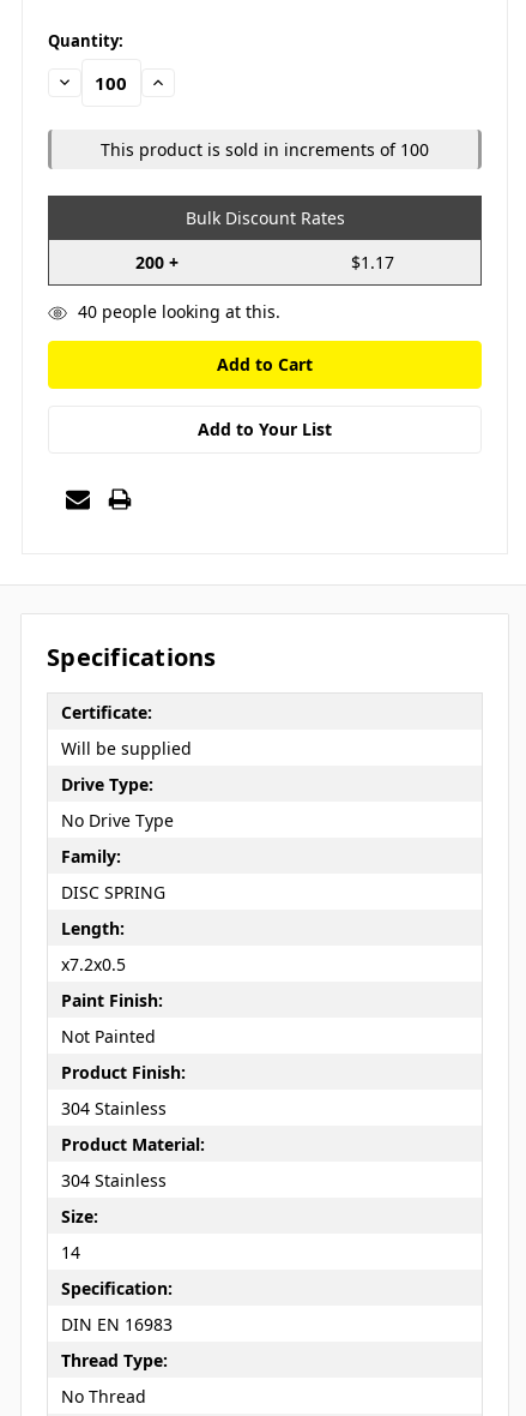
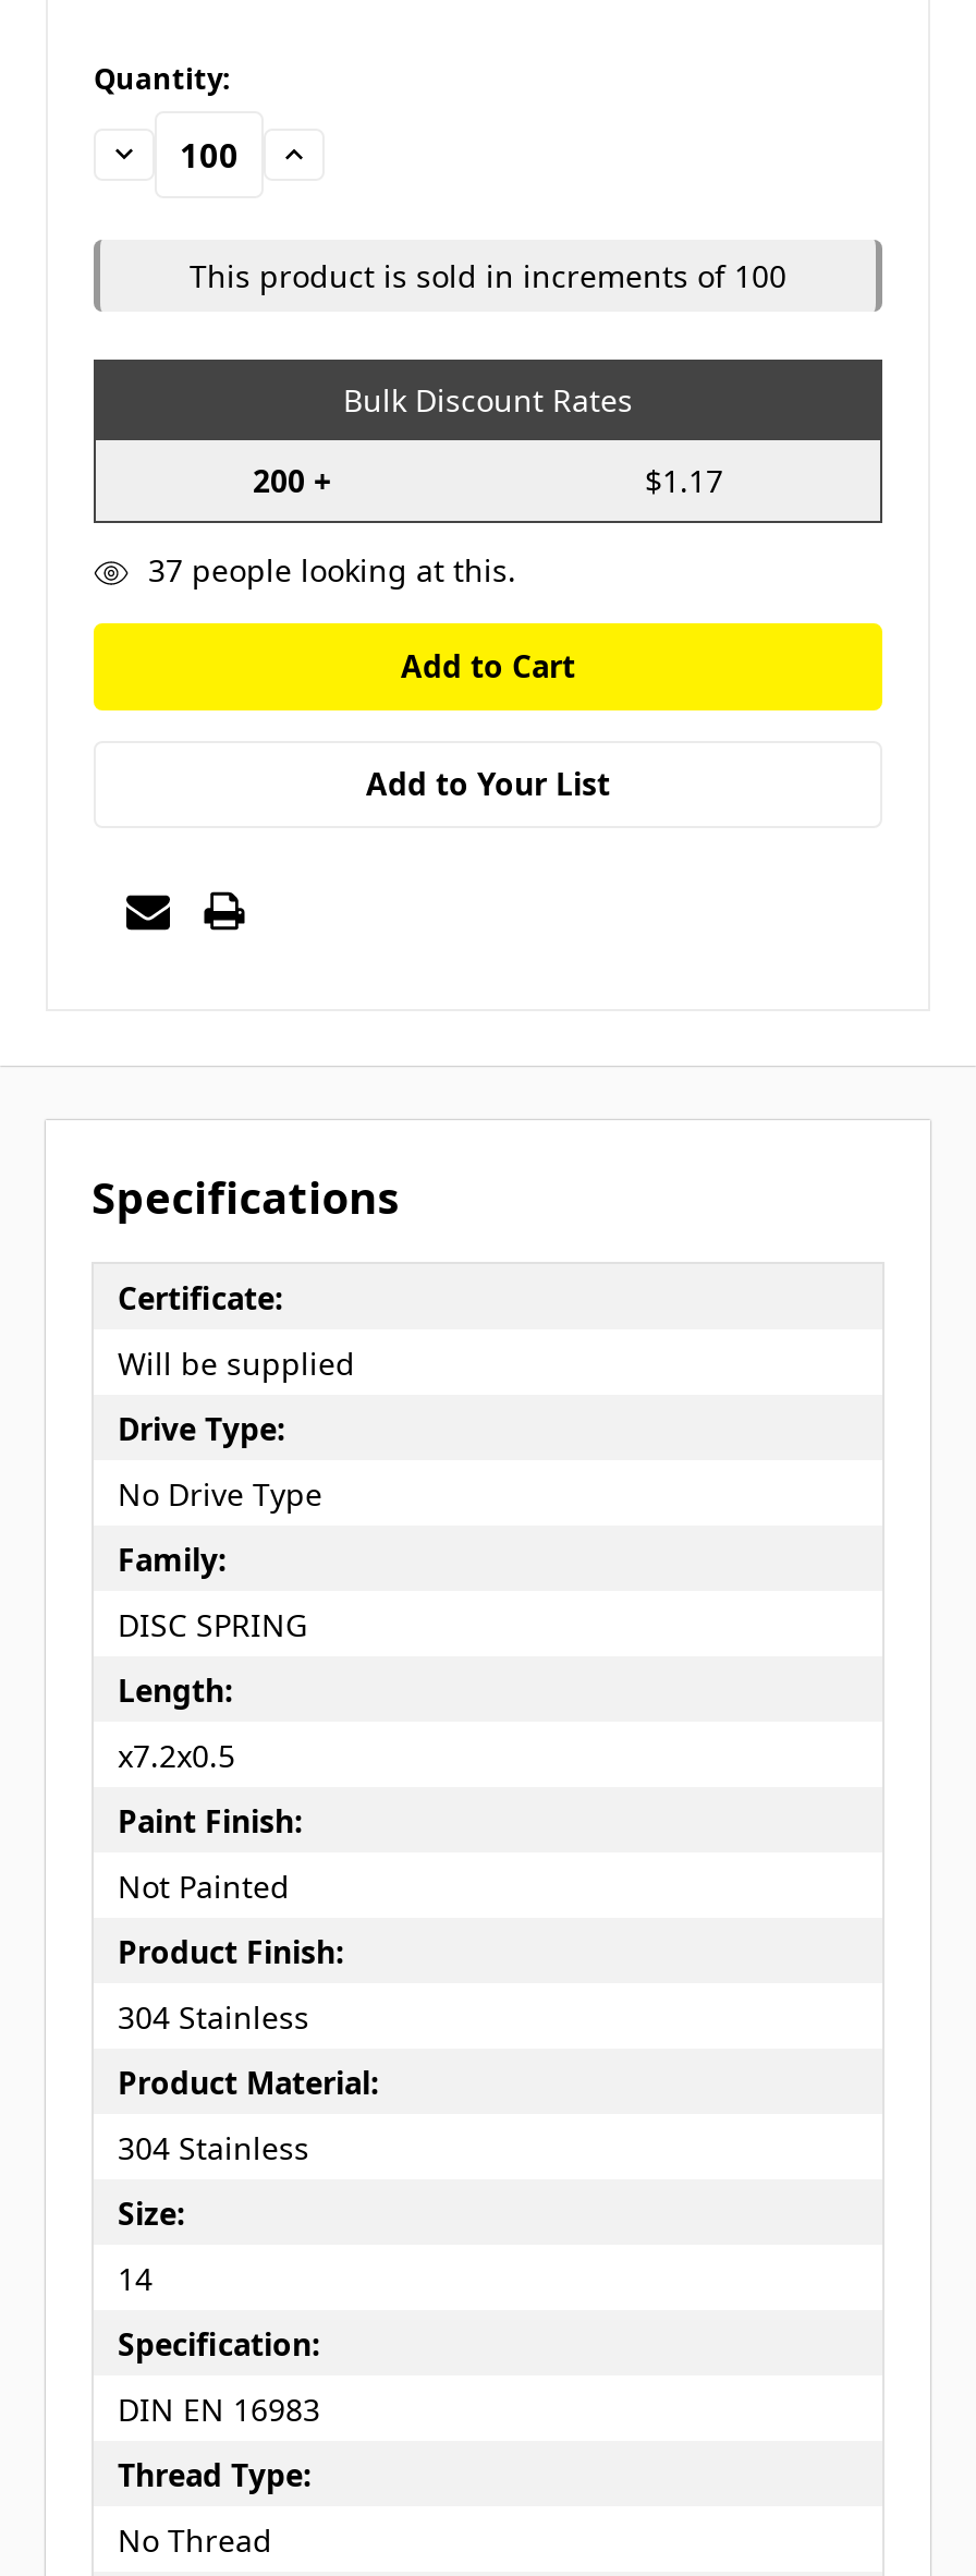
[78,300,280,323] 40 people looking at this. -> [148,549,516,590] 37 people looking at this.

